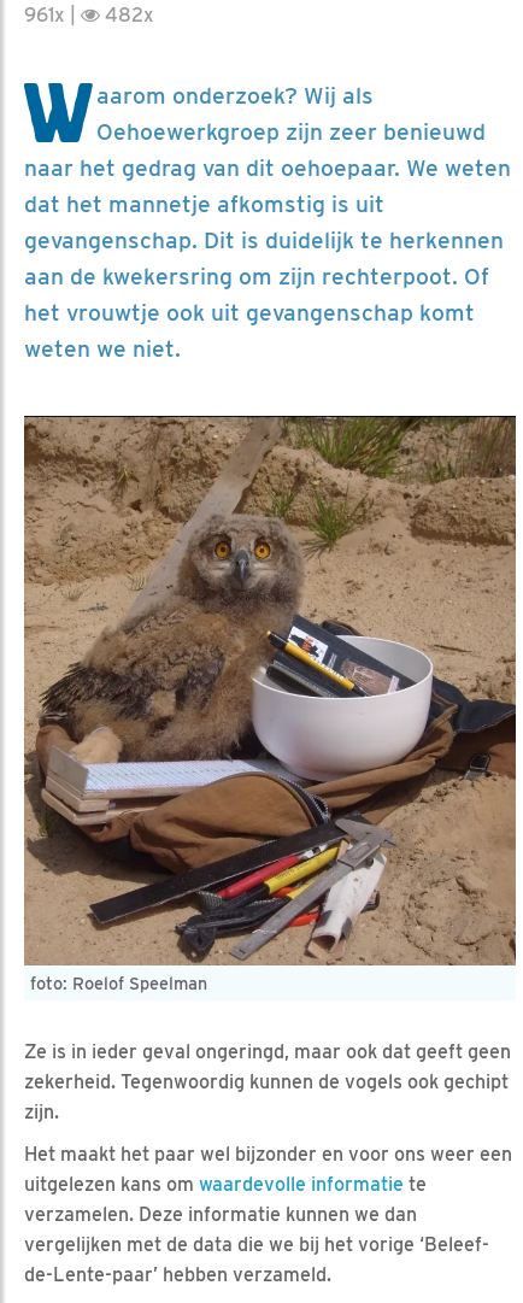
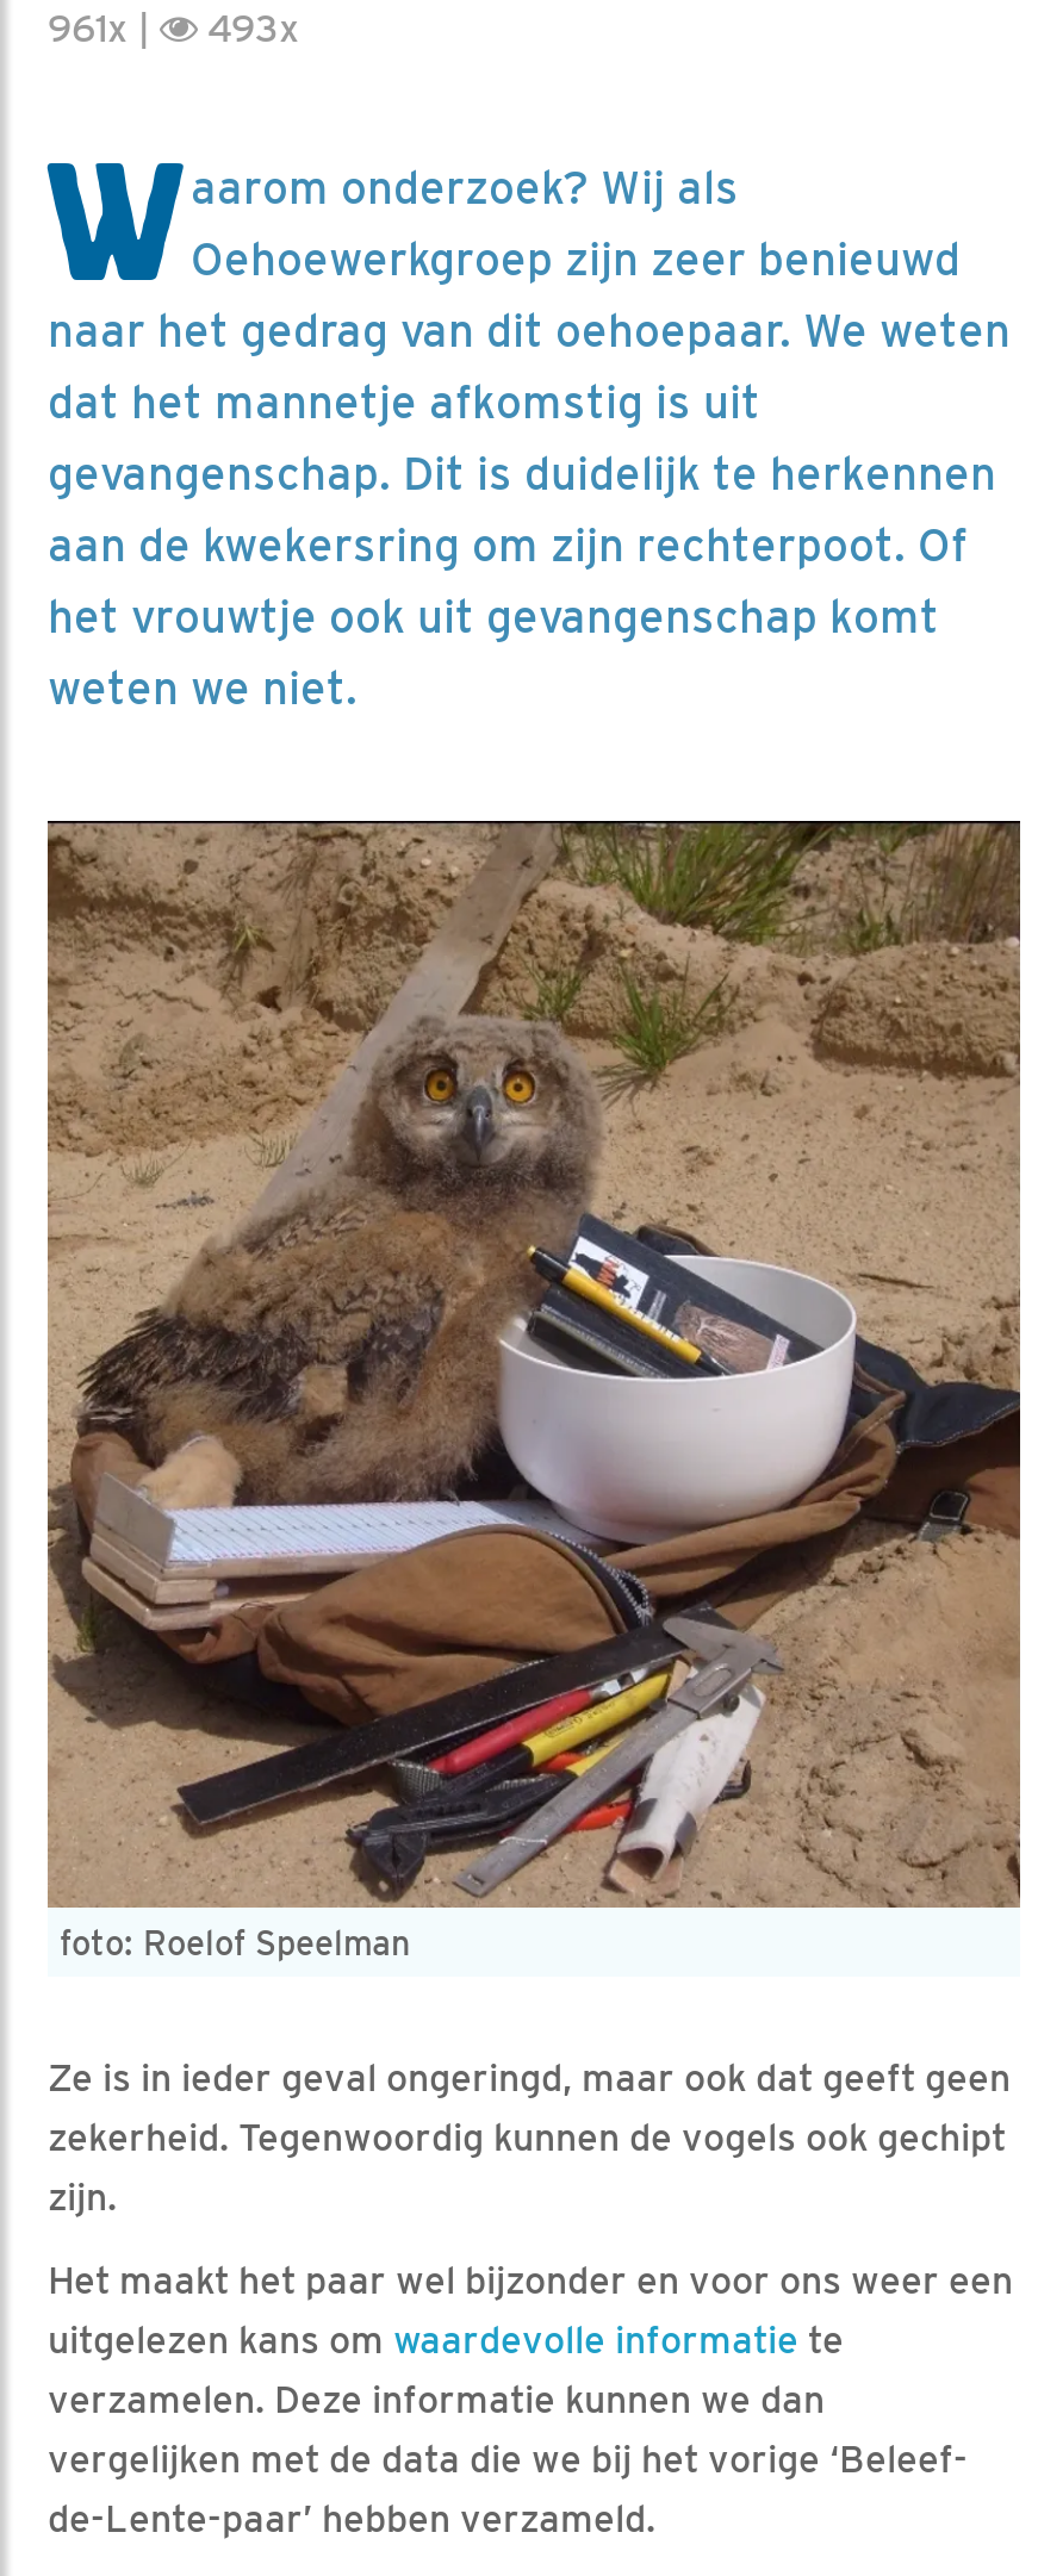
[100,3,154,26] 482x -> [198,6,300,51] 493x

